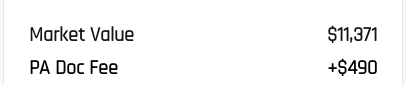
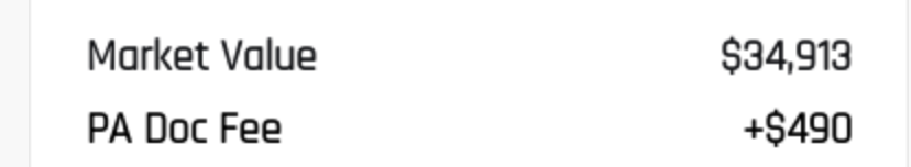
[327,22,377,48] $11,371 -> [720,29,852,86] $34,913

